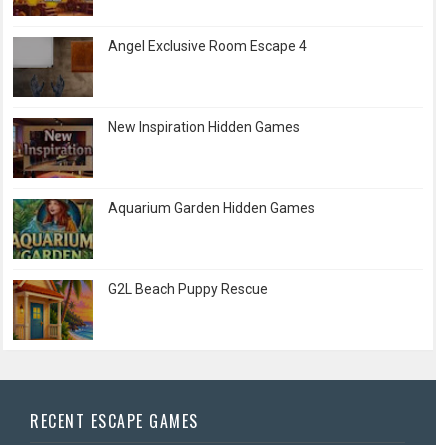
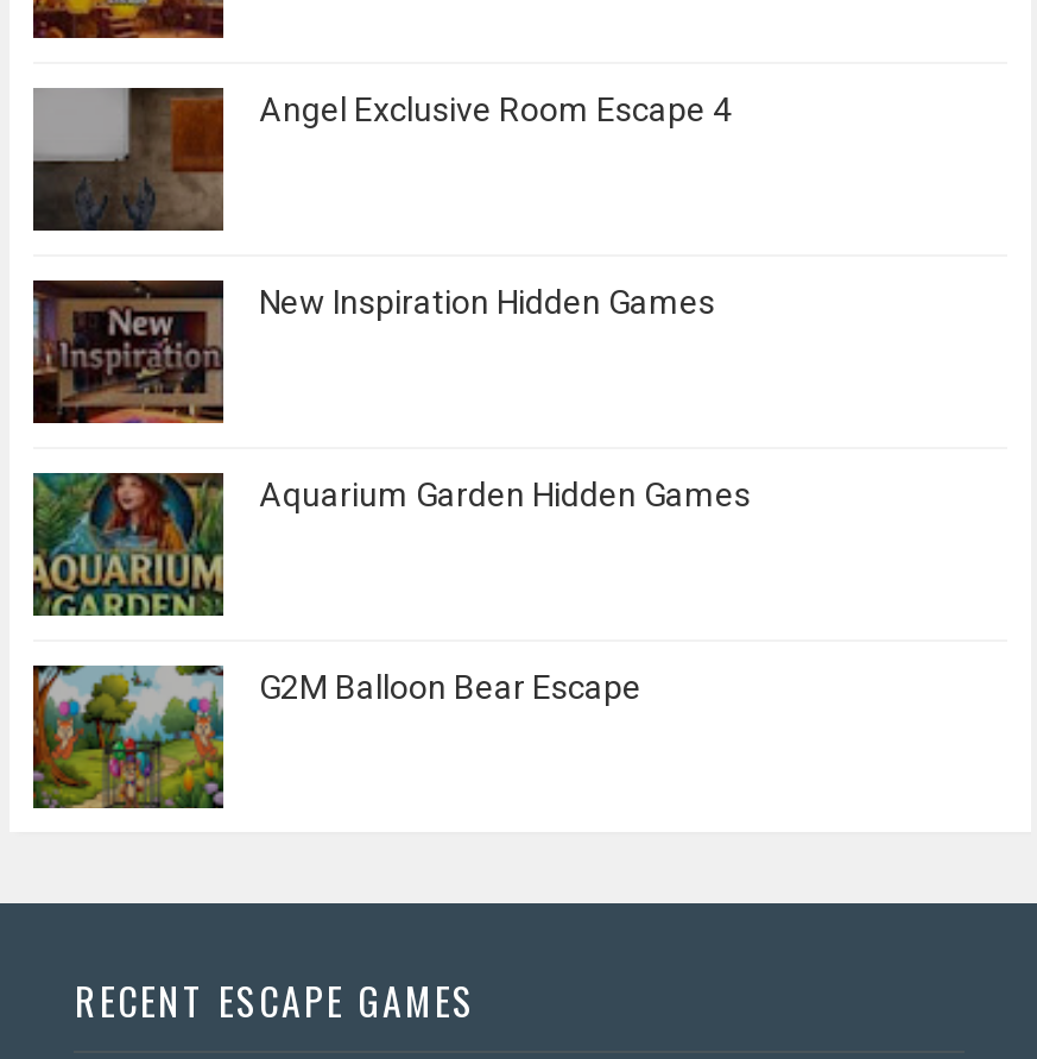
[13,279,268,341] [image] | G2L Beach Puppy Rescue -> [33,663,641,811] [image] | G2M Balloon Bear Escape

